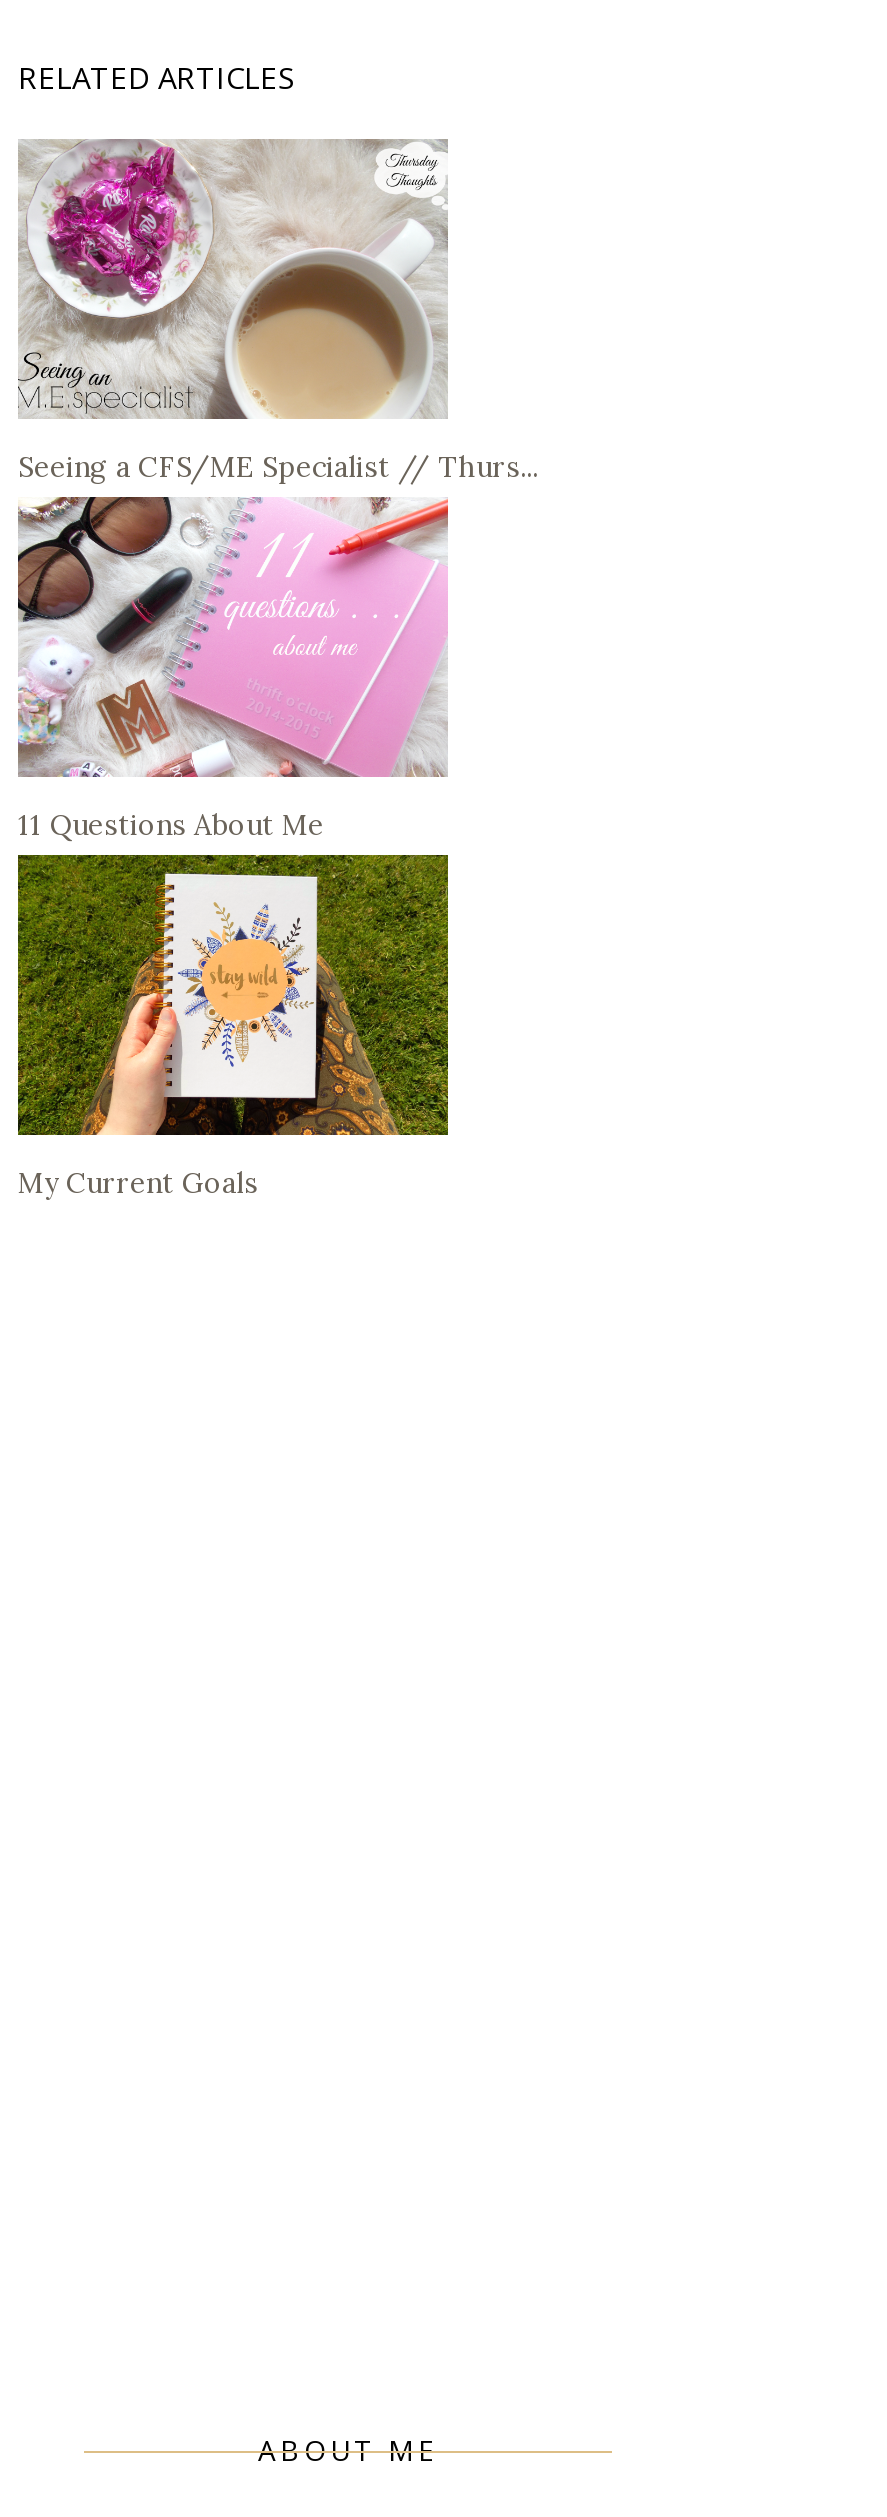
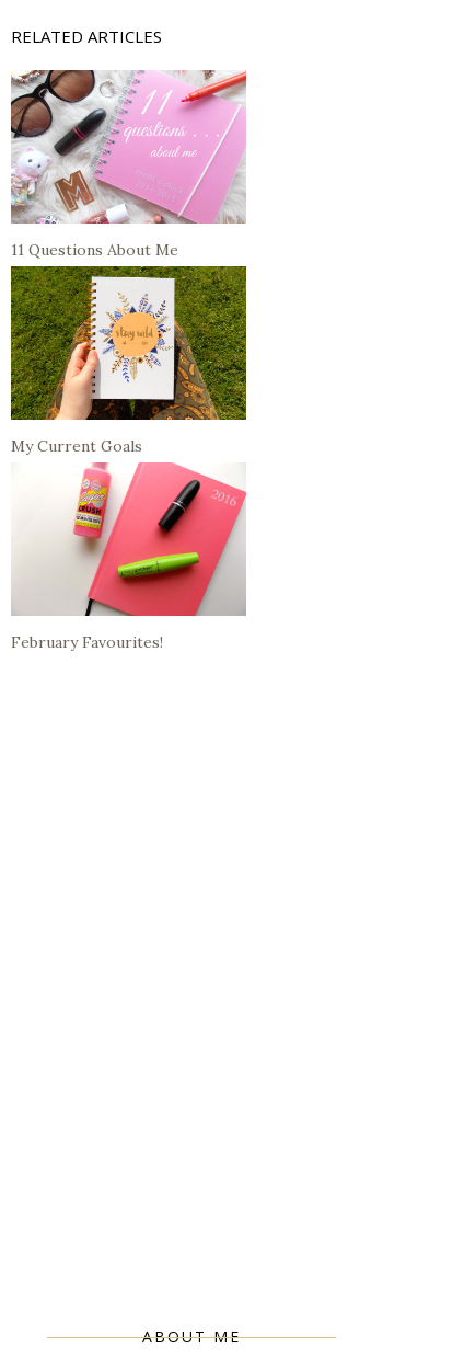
[18,139,538,485] [image] | Seeing a CFS/ME Specialist // Thurs... -> none
moved [14,491,452,1201] -> [9,67,248,456]: [image] | 11 Questions About Me | My Current Goals
none -> [11,461,247,652] [image] | February Favourites!

